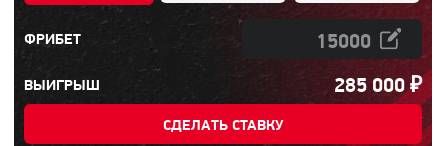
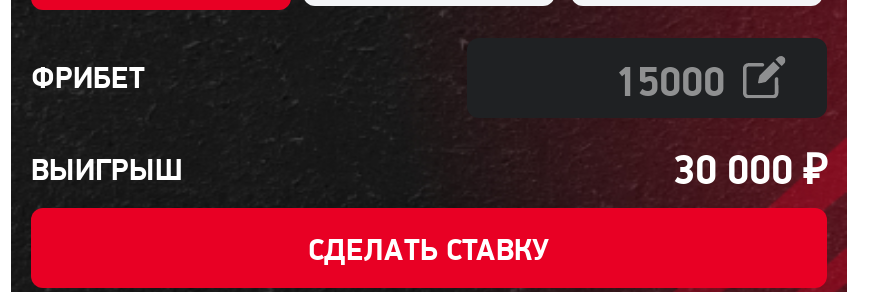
[334,72,422,97] 285 000 ₽ -> [673,144,827,194] 30 000 ₽

